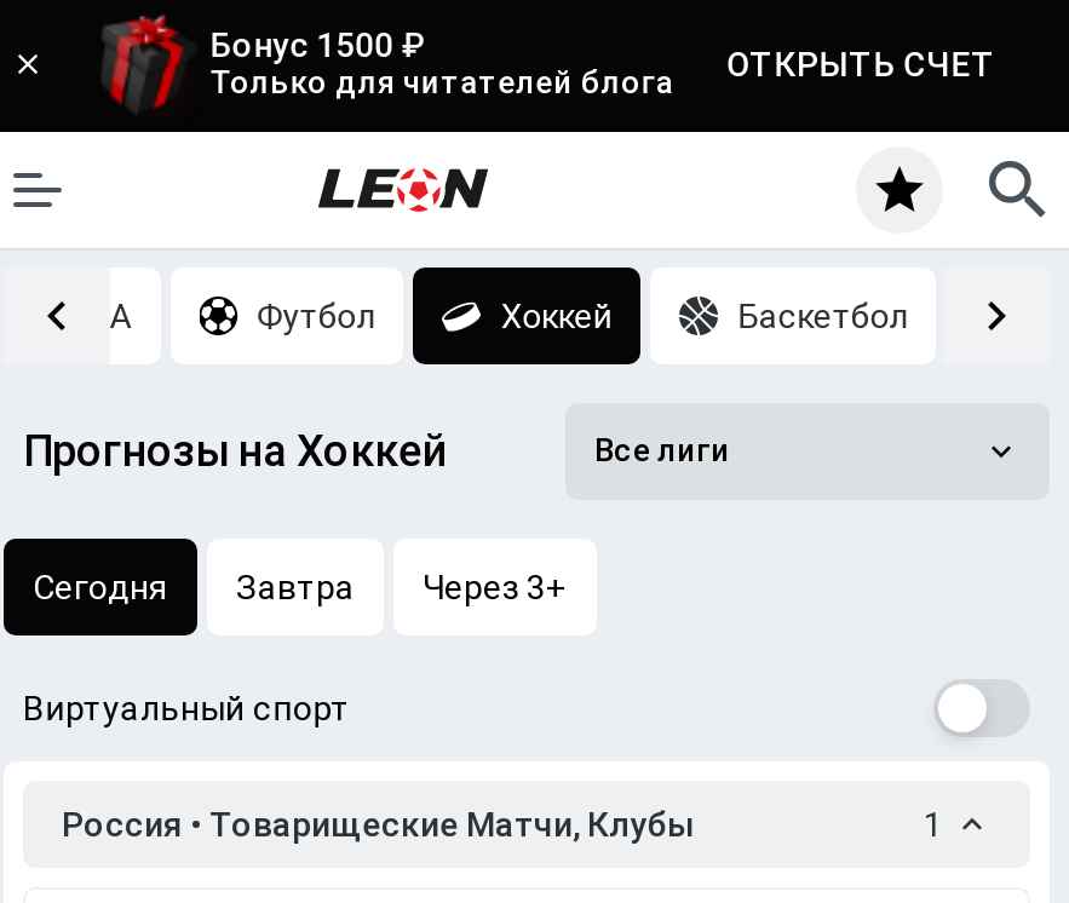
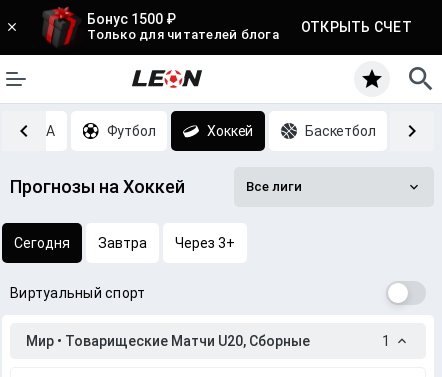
[62,805,694,844] Россия • Товарищеские Матчи, Клубы -> [26,333,310,349] Мир • Товарищеские Матчи U20, Сборные

